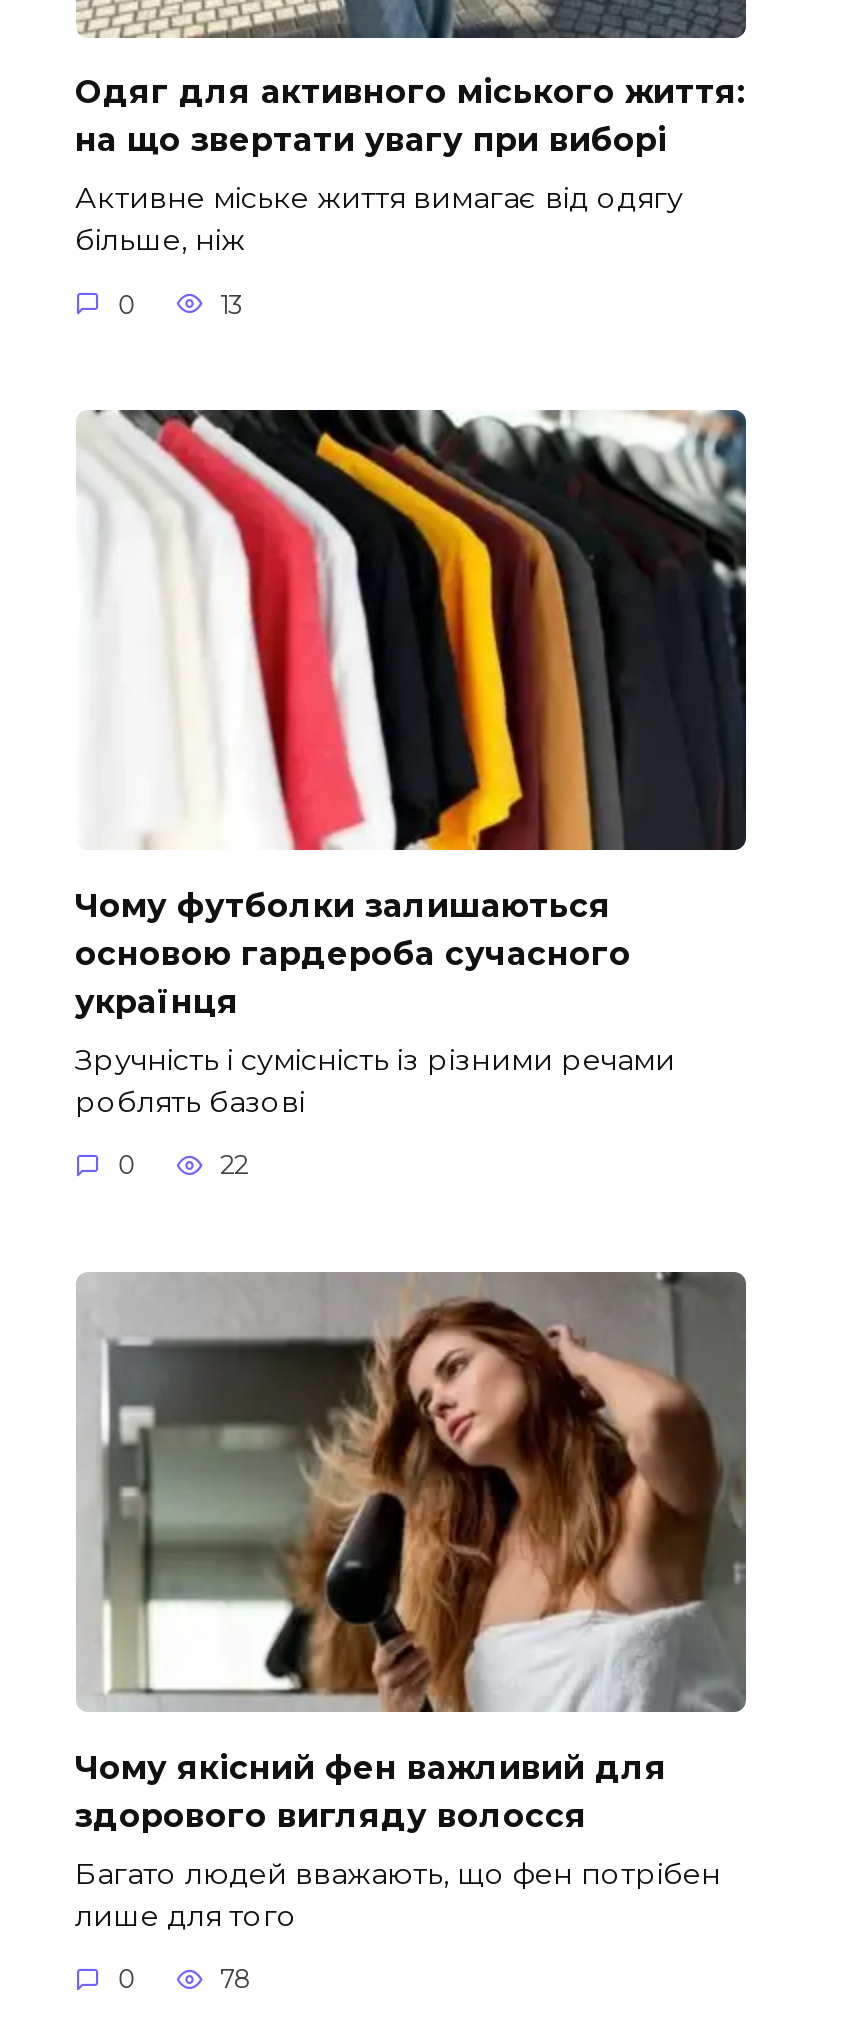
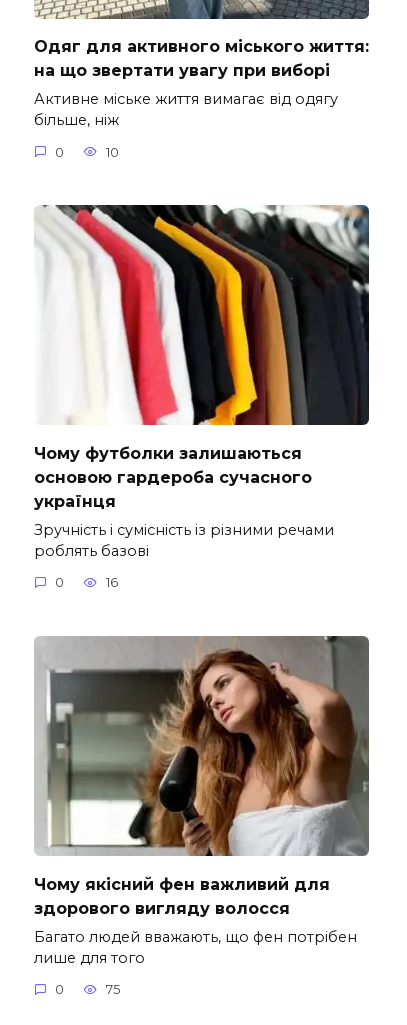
[220,289,244,319] 13 -> [106,145,119,160] 10
[220,1151,248,1181] 22 -> [106,575,118,590] 16
[220,1964,252,1994] 78 -> [106,982,120,997] 75

